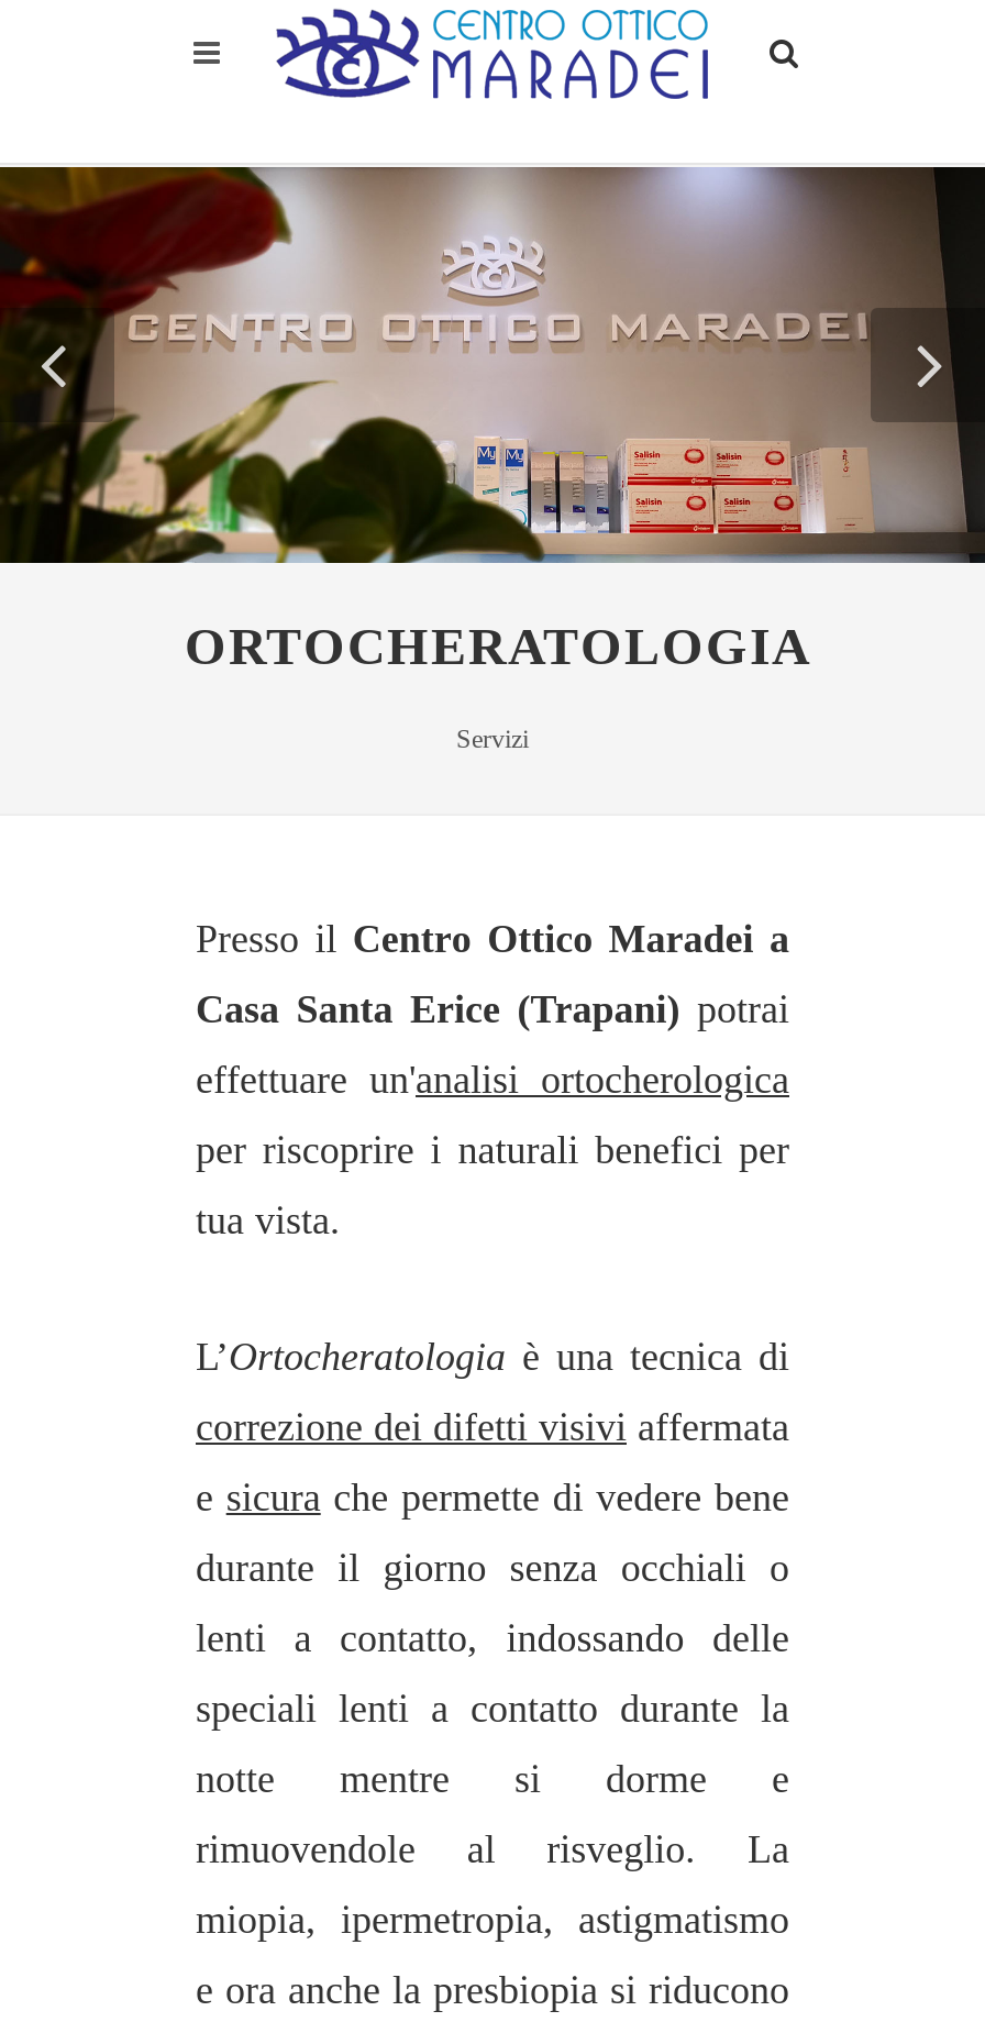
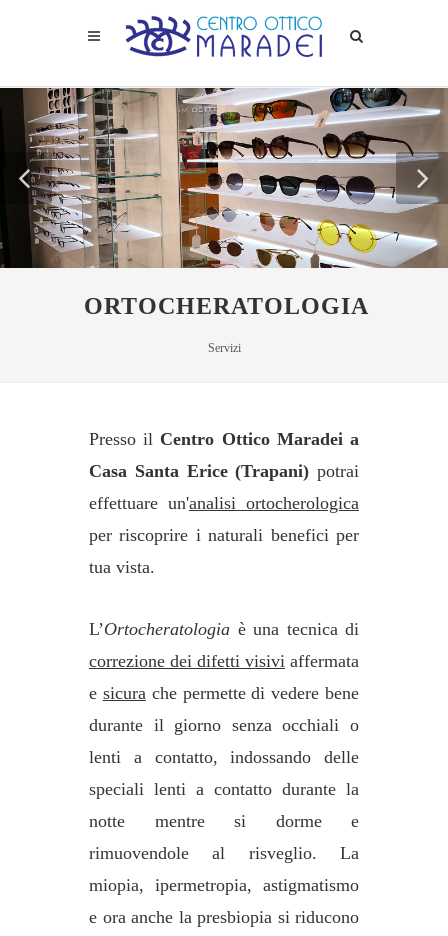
[7,165,978,565] [image] -> [3,87,445,269] [image]

